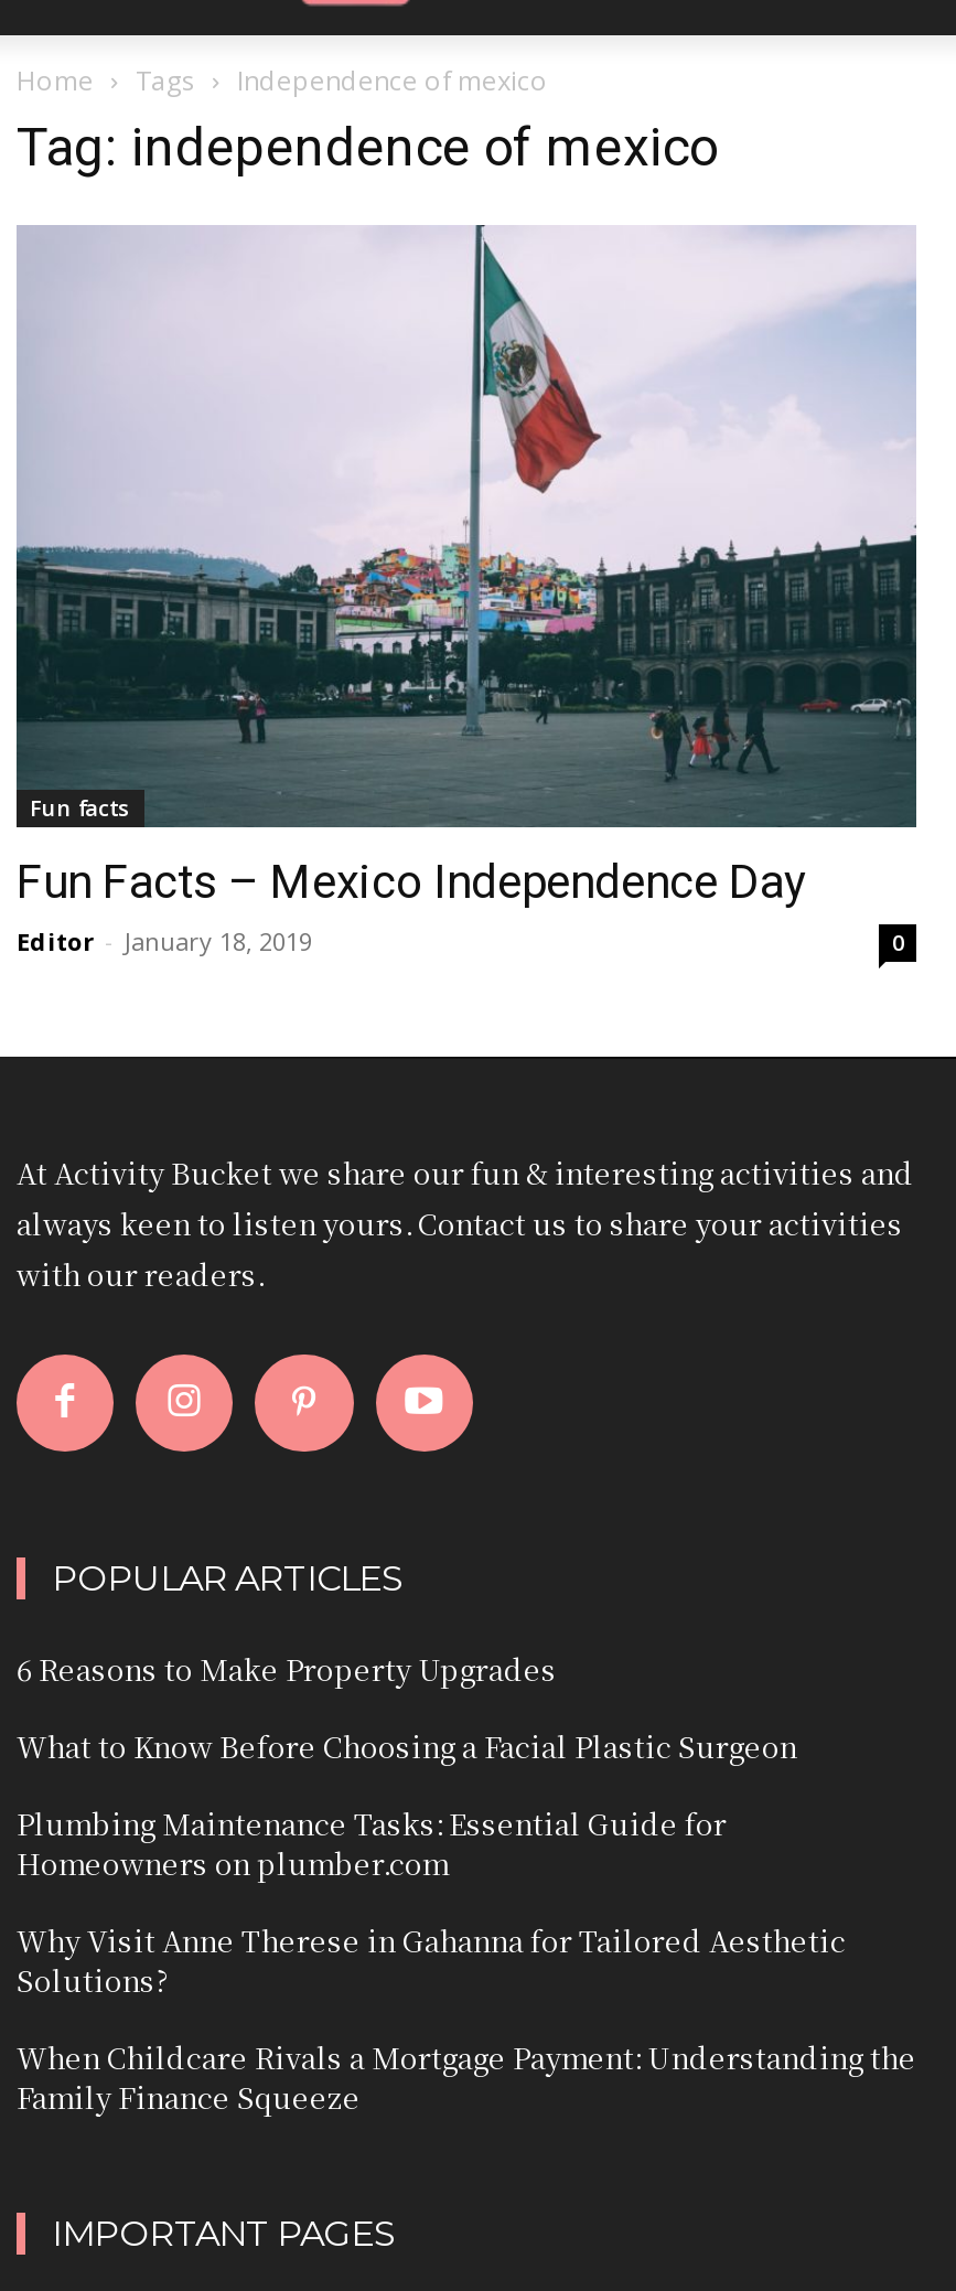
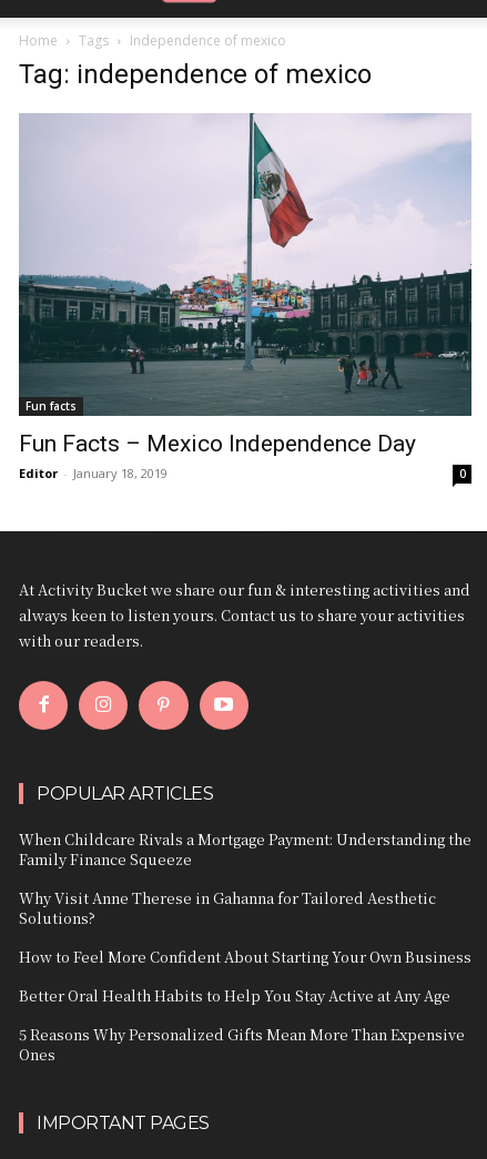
[17,1647,797,1883] 6 Reasons to Make Property Upgrades | What to Know Before Choosing a Facial Plastic Surgeon | Plumbing Maintenance Tasks: Essential Guide for | Homeowners on plumber.com -> none
moved [17,1919,846,2000] -> [19,887,436,928]: Why Visit Anne Therese in Gahanna for Tailored Aesthetic | Solutions?
moved [17,2036,916,2117] -> [19,828,471,869]: When Childcare Rivals a Mortgage Payment: Understanding the | Family Finance Squeeze
none -> [19,946,471,1064] How to Feel More Confident About Starting Your Own Business | Better Oral Health Habits to Help You Stay Active at Any Age | 5 Reasons Why Personalized Gifts Mean More Than Expensive | Ones

